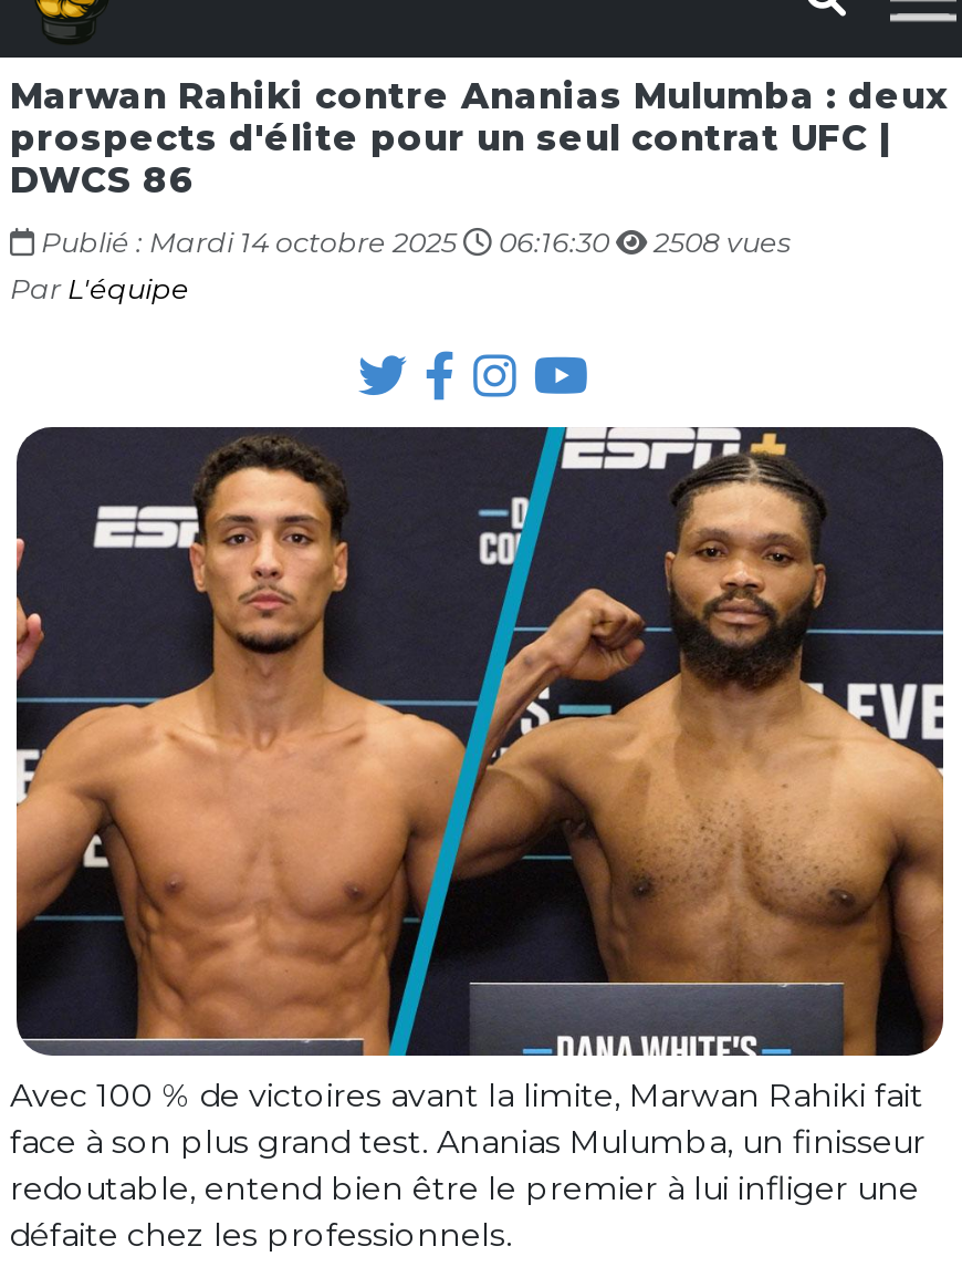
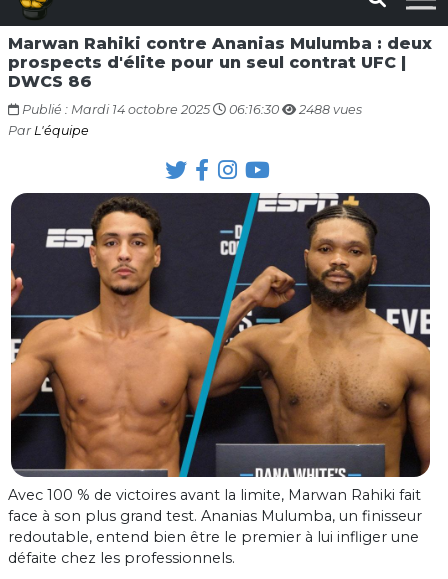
[647,226,791,259] 2508 vues -> [296,102,362,117] 2488 vues

